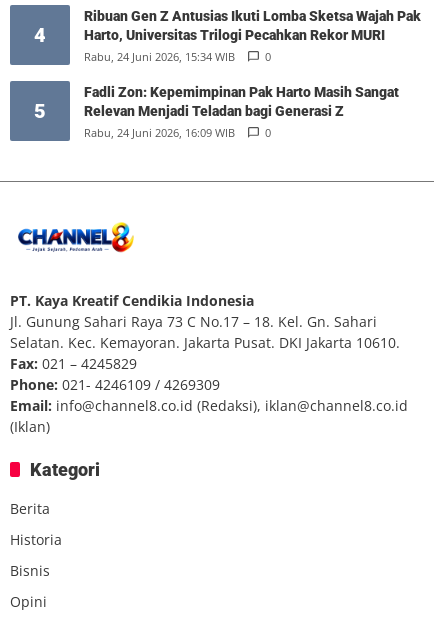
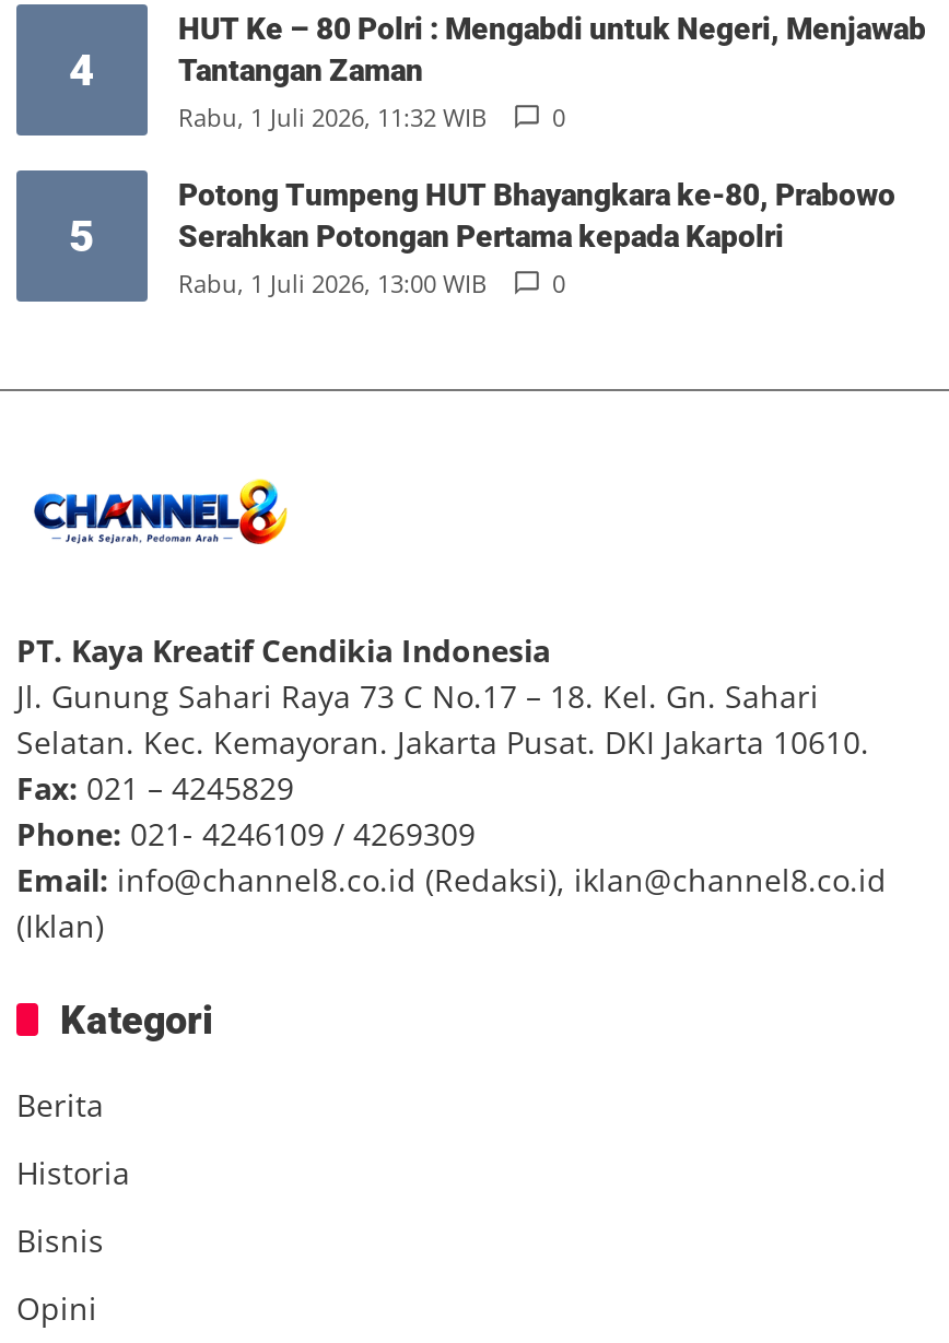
[84,8,421,64] Ribuan Gen Z Antusias Ikuti Lomba Sketsa Wajah Pak | Harto, Universitas Trilogi Pecahkan Rekor MURI | Rabu, 24 Juni 2026, 15:34 WIB -> [178,12,926,134] HUT Ke – 80 Polri : Mengabdi untuk Negeri, Menjawab | Tantangan Zaman | Rabu, 1 Juli 2026, 11:32 WIB
[84,84,399,140] Fadli Zon: Kepemimpinan Pak Harto Masih Sangat | Relevan Menjadi Teladan bagi Generasi Z | Rabu, 24 Juni 2026, 16:09 WIB -> [178,178,895,301] Potong Tumpeng HUT Bhayangkara ke-80, Prabowo | Serahkan Potongan Pertama kepada Kapolri | Rabu, 1 Juli 2026, 13:00 WIB

